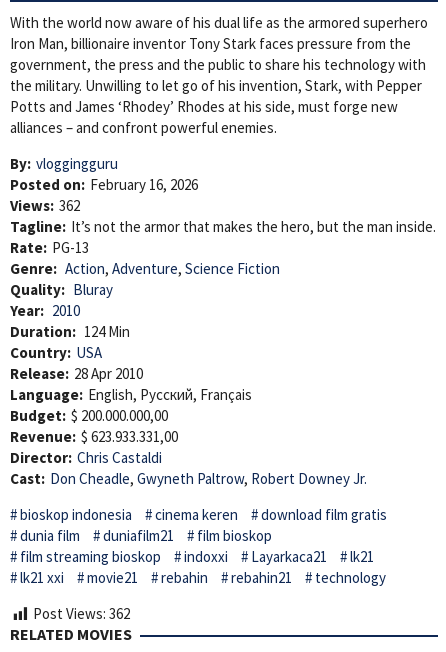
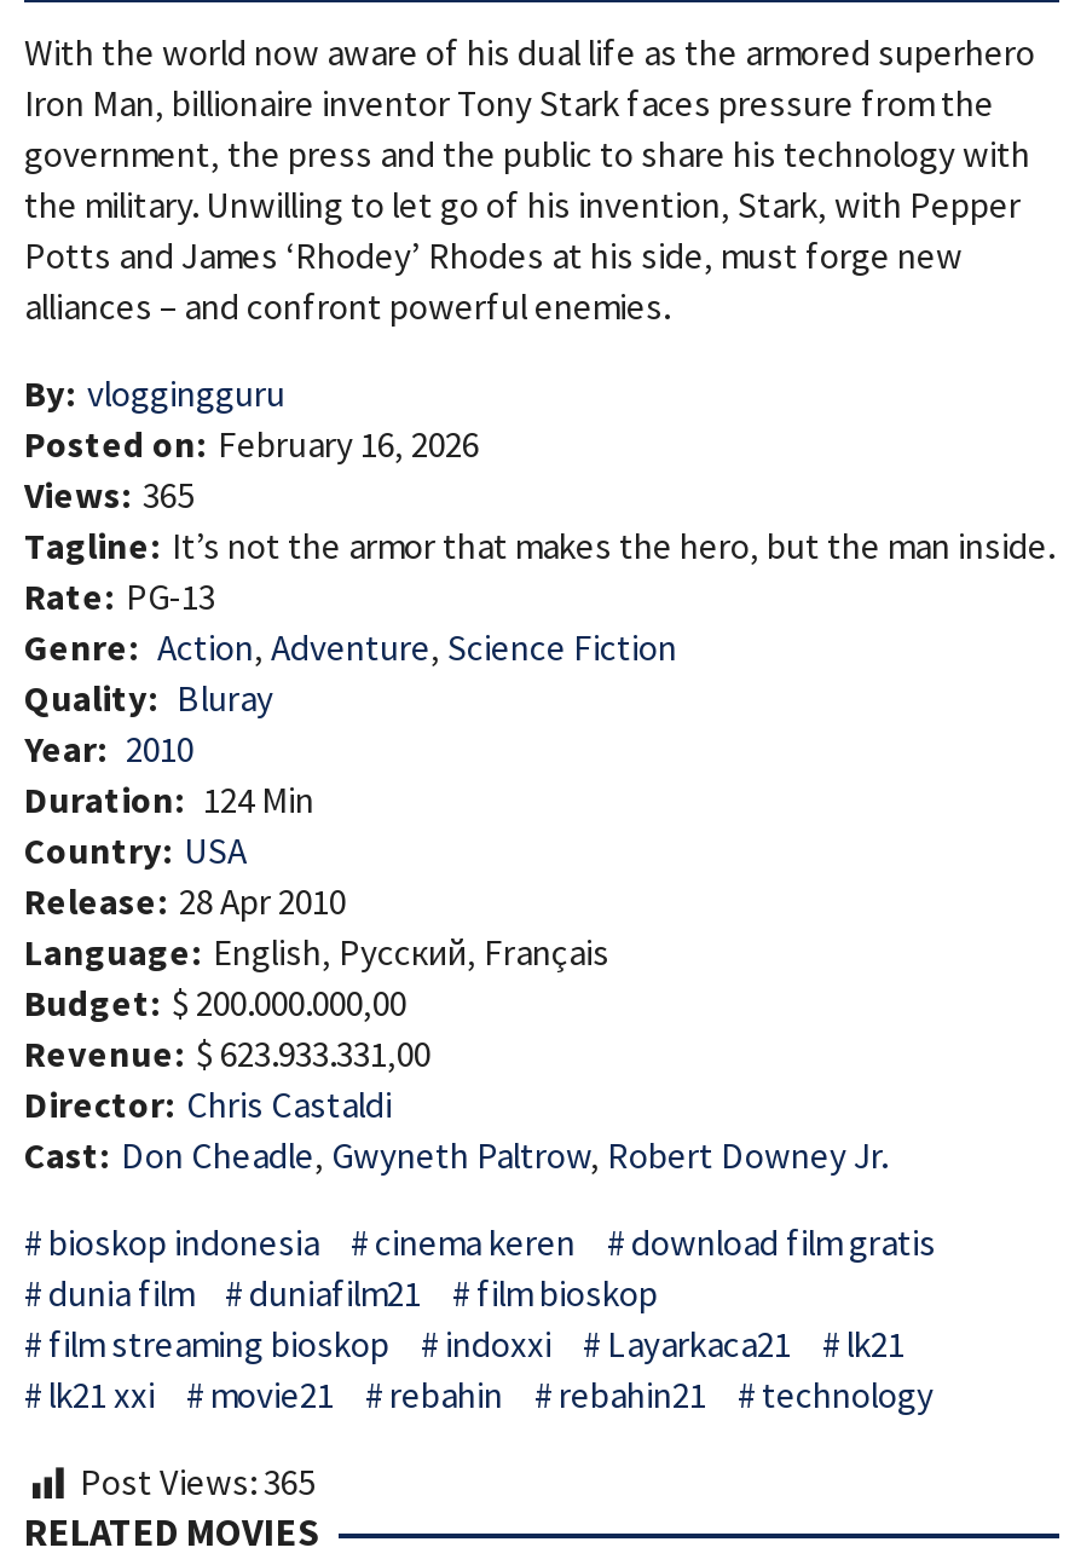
[10,196,80,215] Views: 362 -> [24,473,193,519] Views: 365
[33,604,130,623] Post Views: 362 -> [80,1460,314,1505] Post Views: 365

